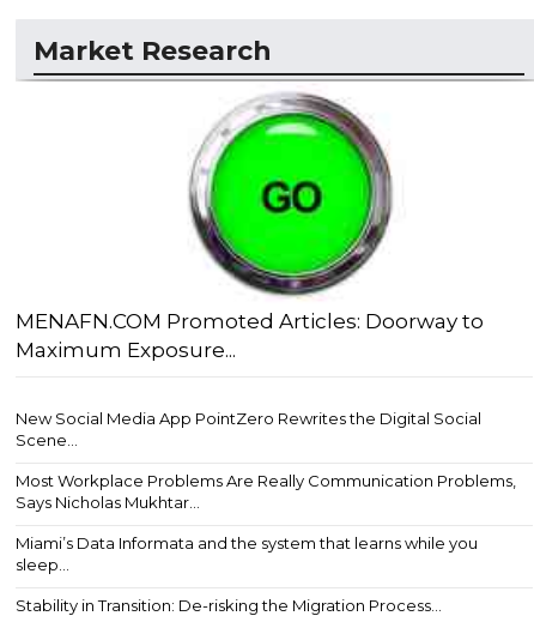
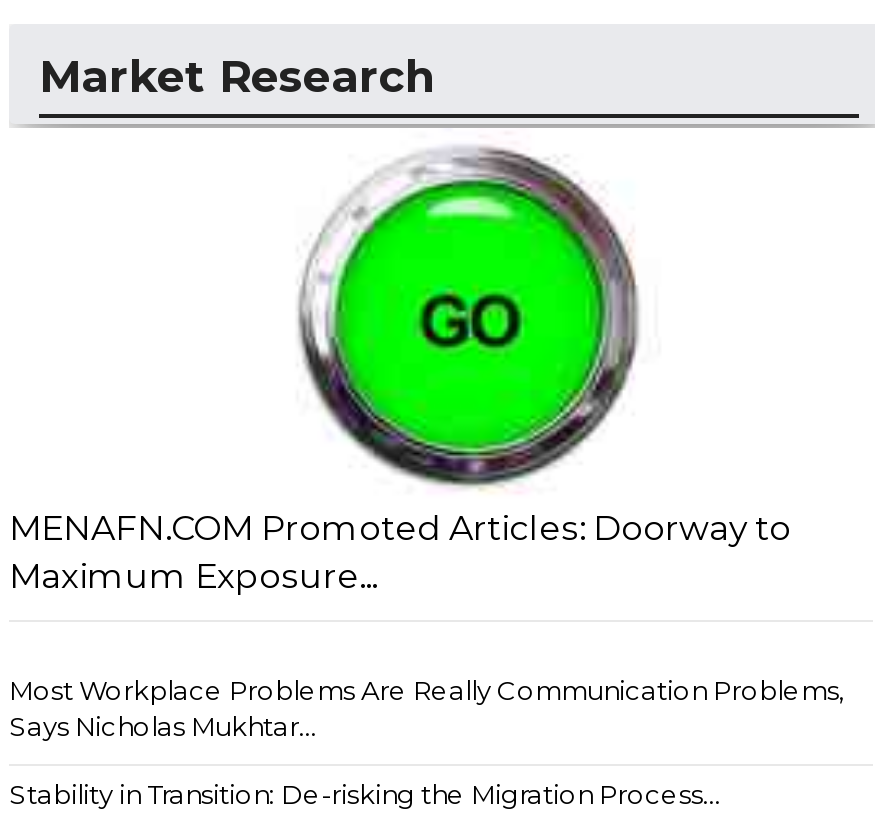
[16,408,481,449] New Social Media App PointZero Rewrites the Digital Social | Scene... -> none
[16,533,478,574] Miami’s Data Informata and the system that learns while you | sleep... -> none

